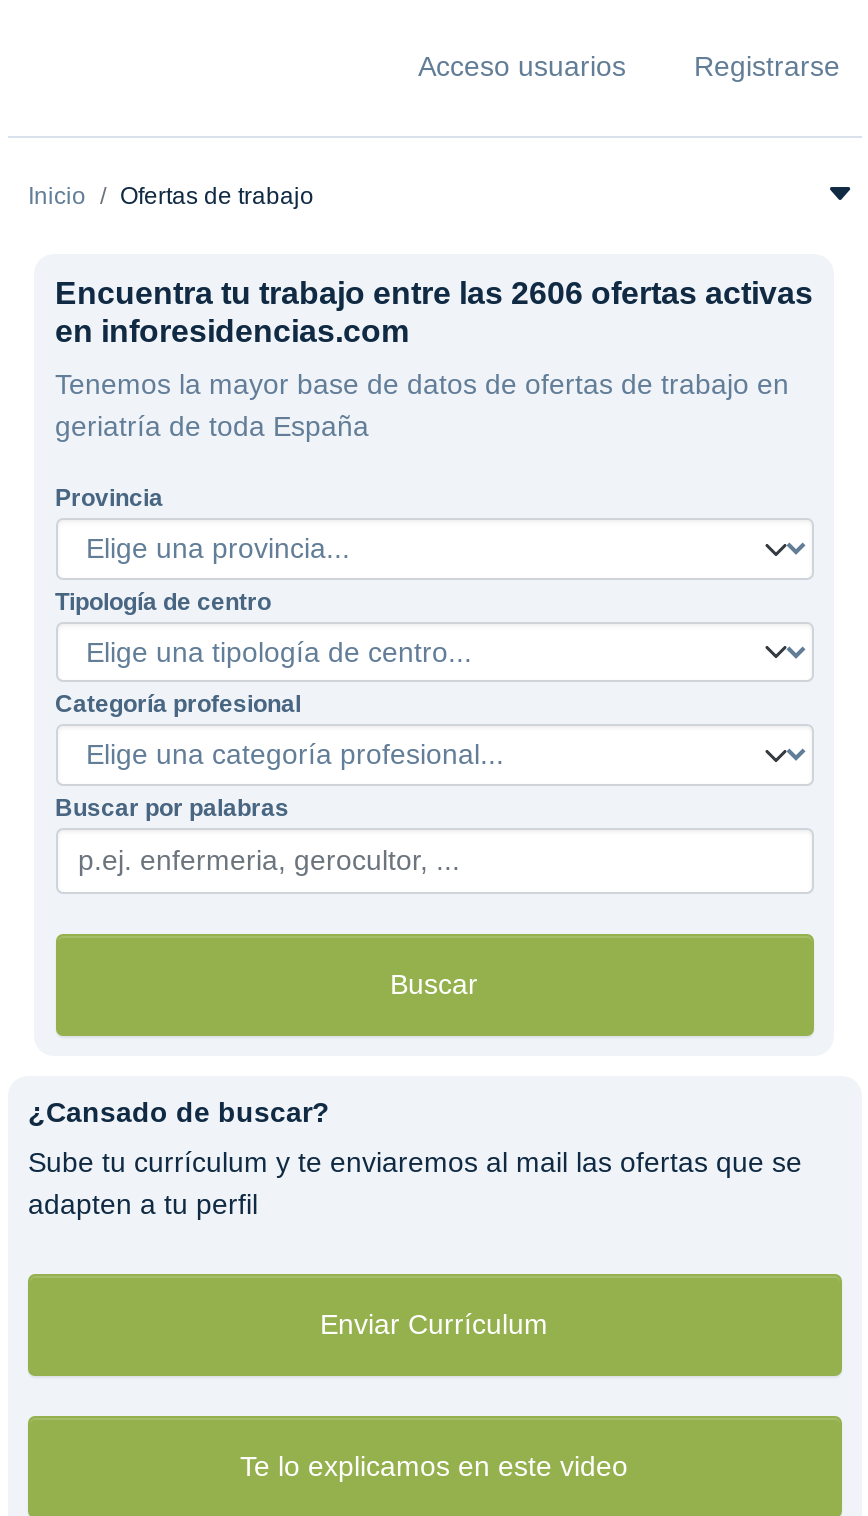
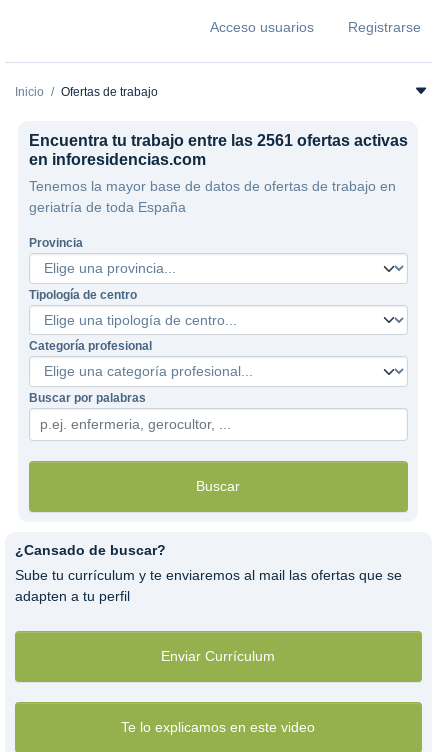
[55,276,813,310] Encuentra tu trabajo entre las 2606 ofertas activas -> [28,132,407,149] Encuentra tu trabajo entre las 2561 ofertas activas

